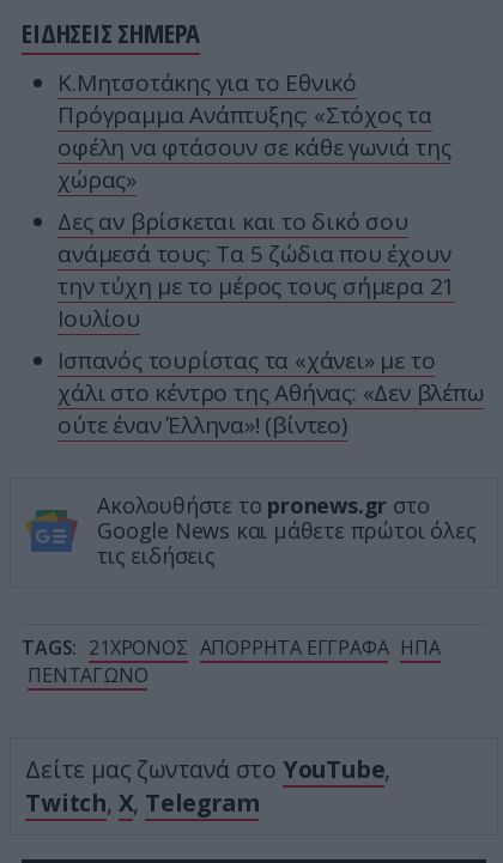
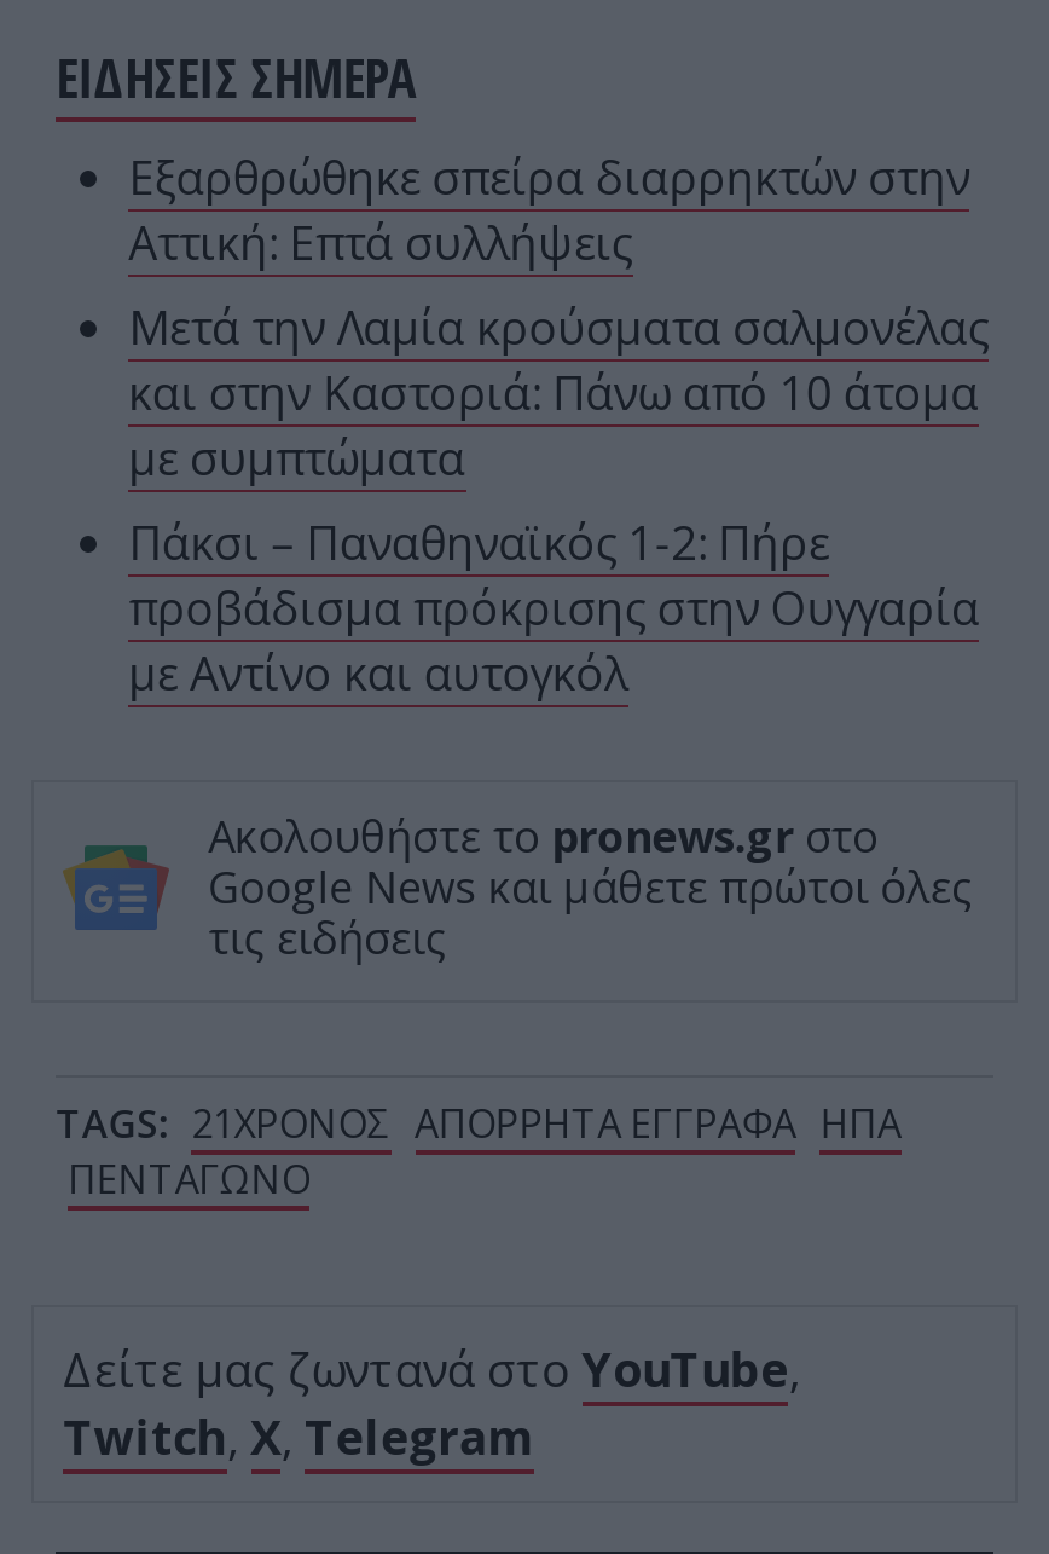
[58,67,483,441] Κ.Μητσοτάκης για το Εθνικό | Πρόγραμμα Ανάπτυξης: «Στόχος τα | οφέλη να φτάσουν σε κάθε γωνιά της | χώρας» | Δες αν βρίσκεται και το δικό σου | ανάμεσά τους: Τα 5 ζώδια που έχουν | την τύχη με το μέρος τους σήμερα 21 | Ιουλίου | Ισπανός τουρίστας τα «χάνει» με το | χάλι στο κέντρο της Αθήνας: «Δεν βλέπω | ούτε έναν Έλληνα»! (βίντεο) -> [128,147,989,706] Εξαρθρώθηκε σπείρα διαρρηκτών στην | Αττική: Επτά συλλήψεις | Μετά την Λαμία κρούσματα σαλμονέλας | και στην Καστοριά: Πάνω από 10 άτομα | με συμπτώματα | Πάκσι – Παναθηναϊκός 1-2: Πήρε | προβάδισμα πρόκρισης στην Ουγγαρία | με Αντίνο και αυτογκόλ

